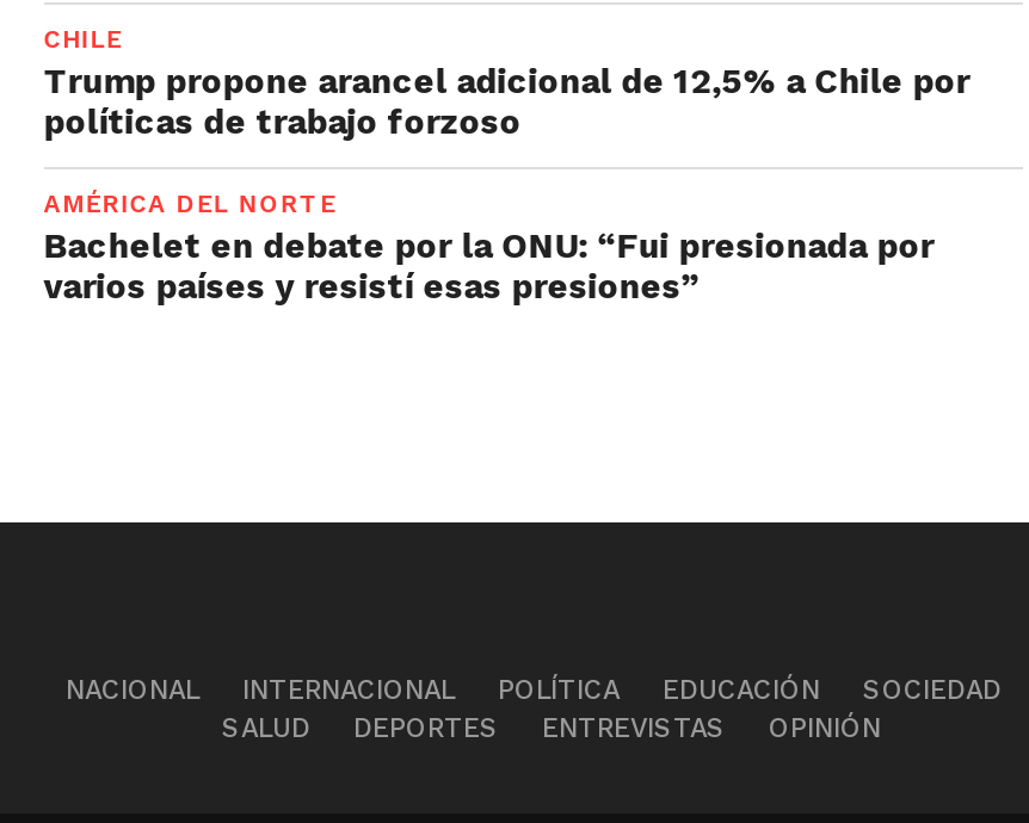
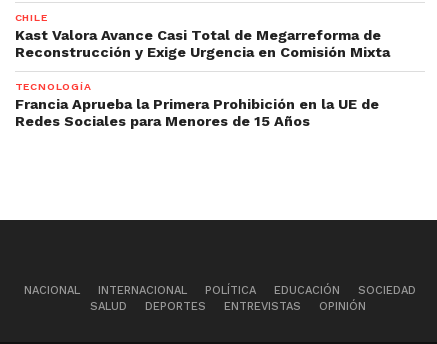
[43,62,970,141] Trump propone arancel adicional de 12,5% a Chile por | políticas de trabajo forzoso -> [15,27,390,60] Kast Valora Avance Casi Total de Megarreforma de | Reconstrucción y Exige Urgencia en Comisión Mixta
[43,188,934,305] AMÉRICA DEL NORTE | Bachelet en debate por la ONU: “Fui presionada por | varios países y resistí esas presiones” -> [15,80,379,129] TECNOLOGÍA | Francia Aprueba la Primera Prohibición en la UE de | Redes Sociales para Menores de 15 Años

